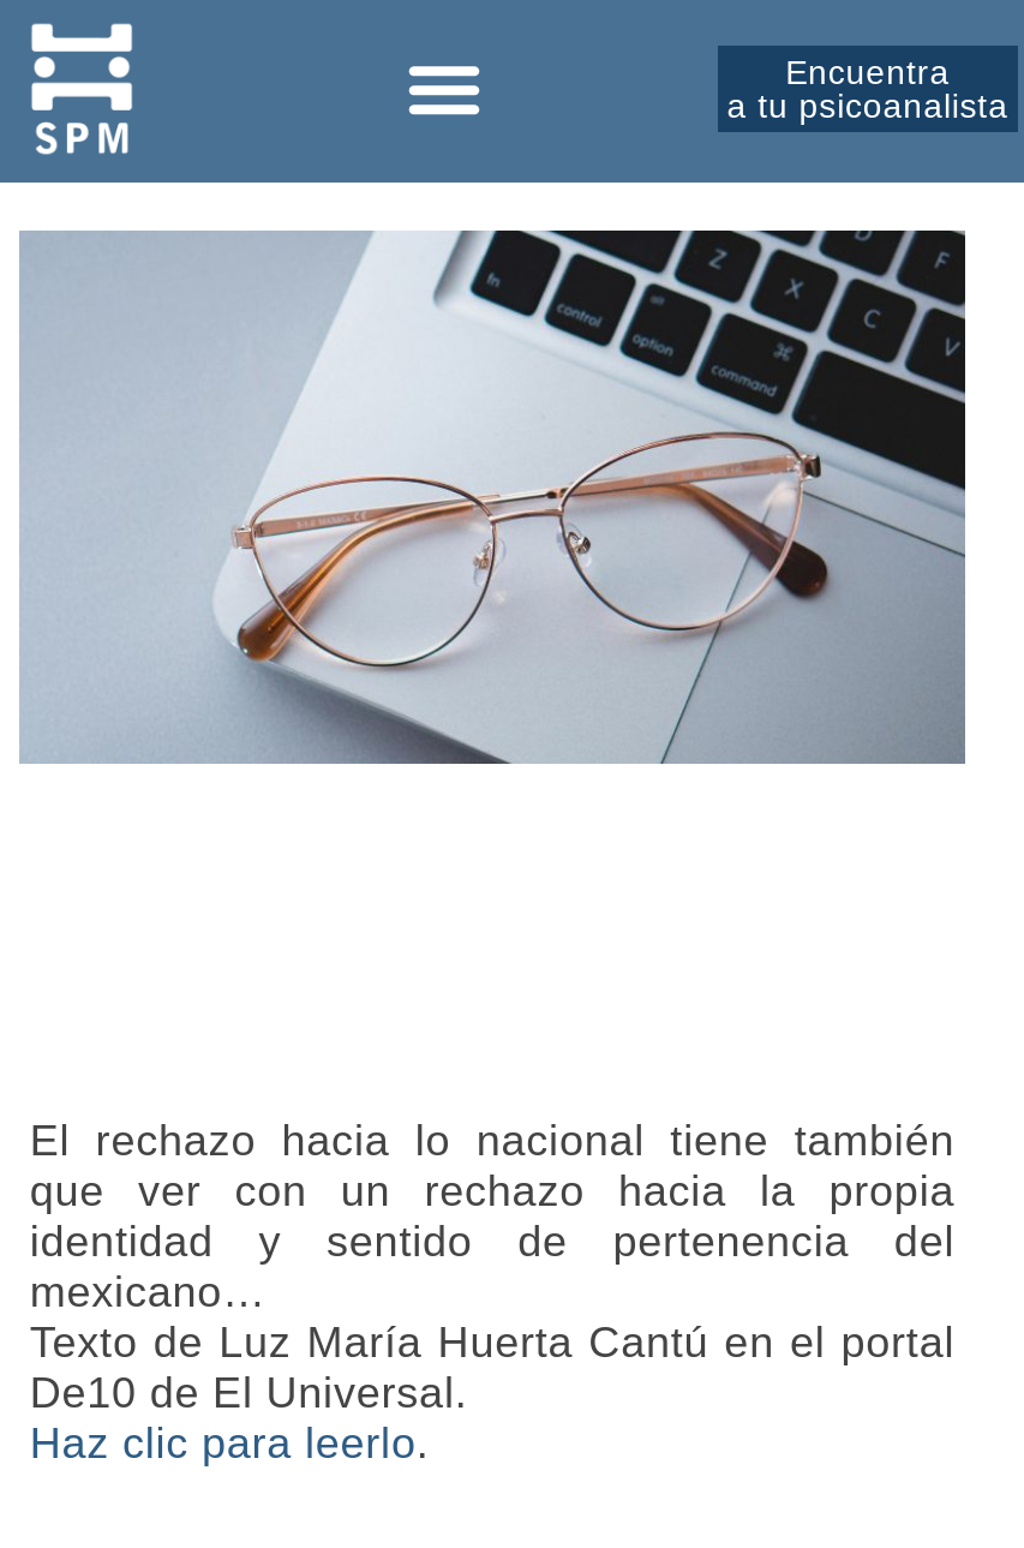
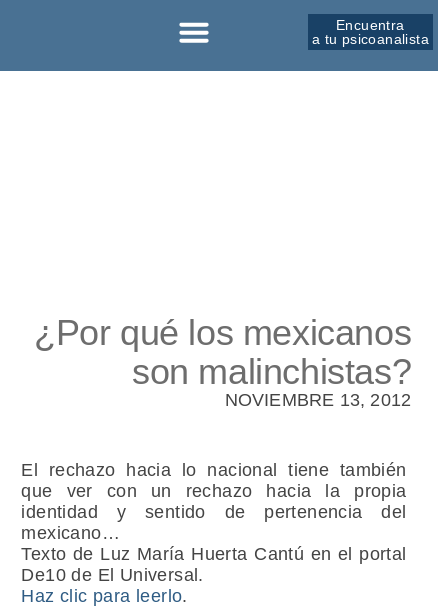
[29,22,134,156] [image] -> none
none -> [34,312,411,410] ¿Por qué los mexicanos | son malinchistas? | NOVIEMBRE 13, 2012
[19,228,968,764] [image] -> none

